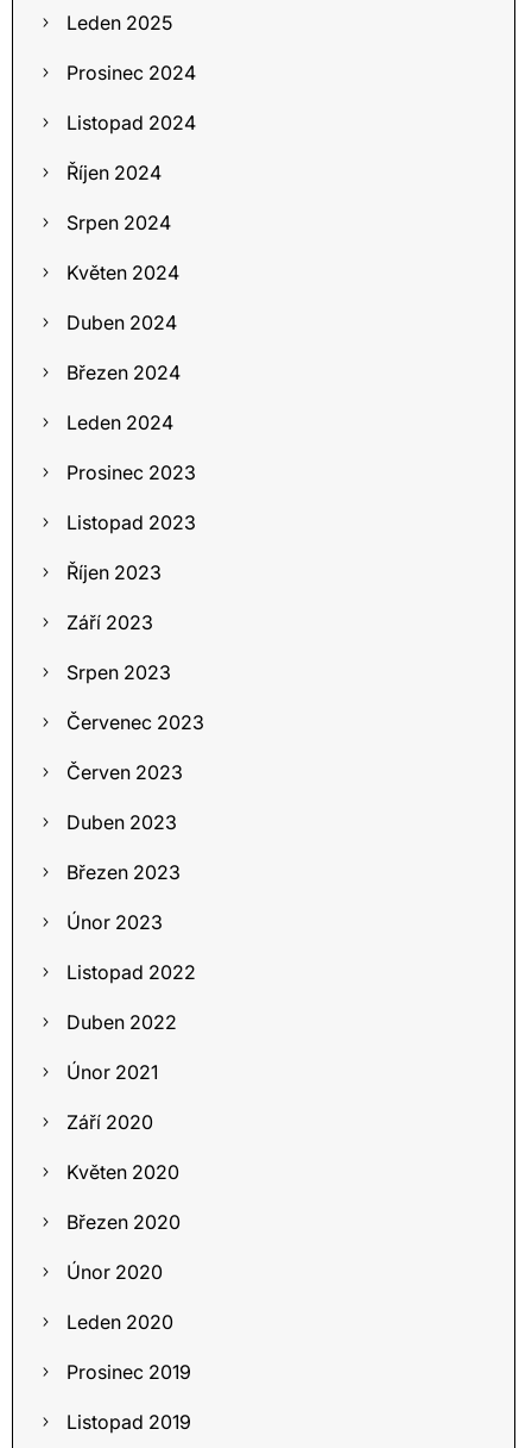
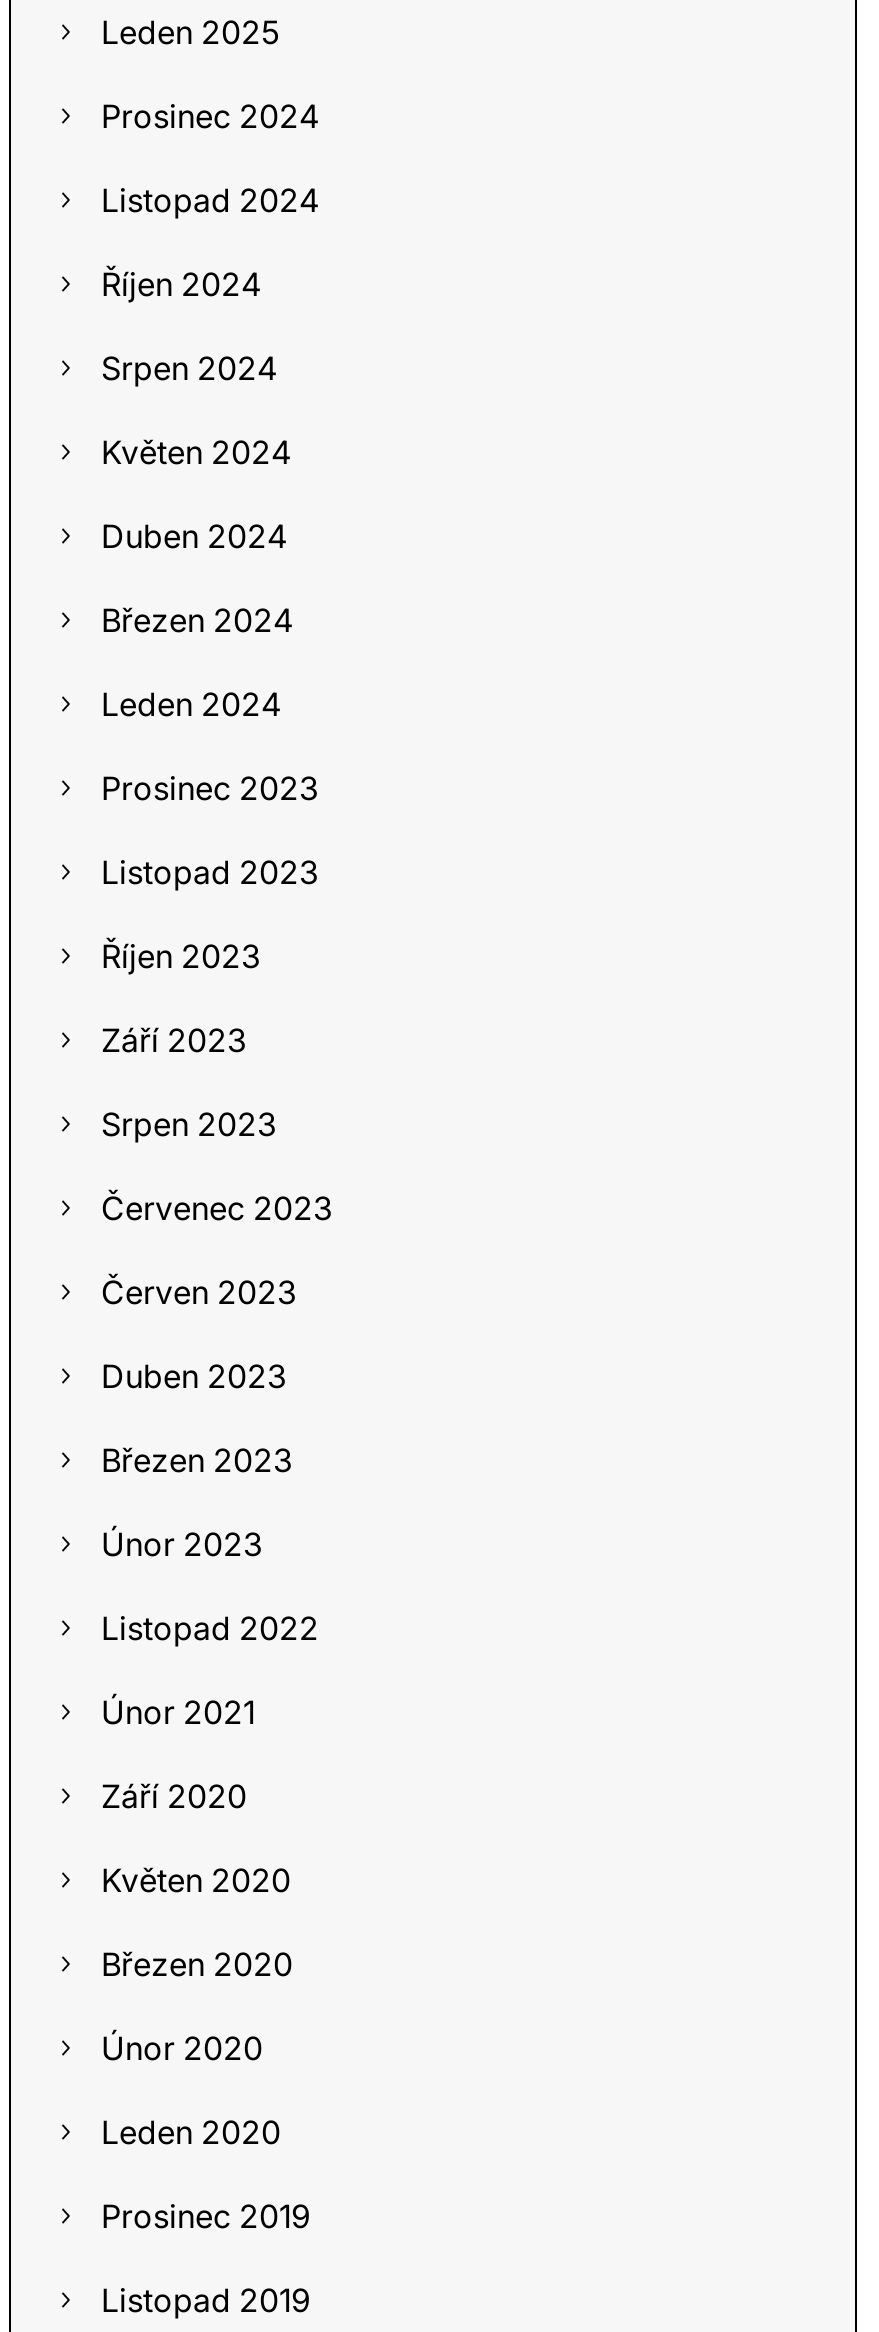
[67,1010,177,1034] Duben 2022 -> none

